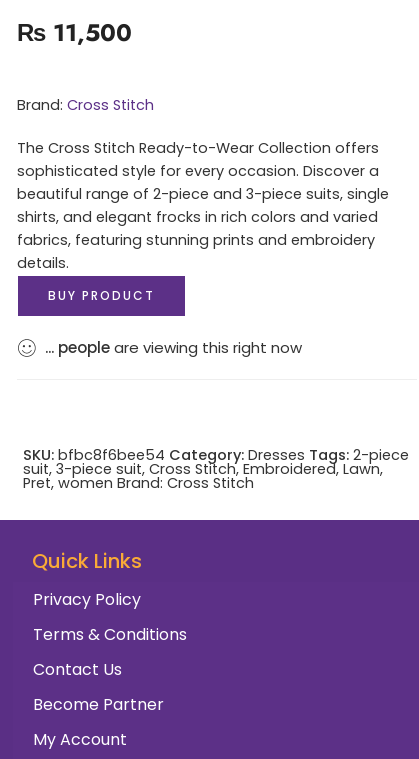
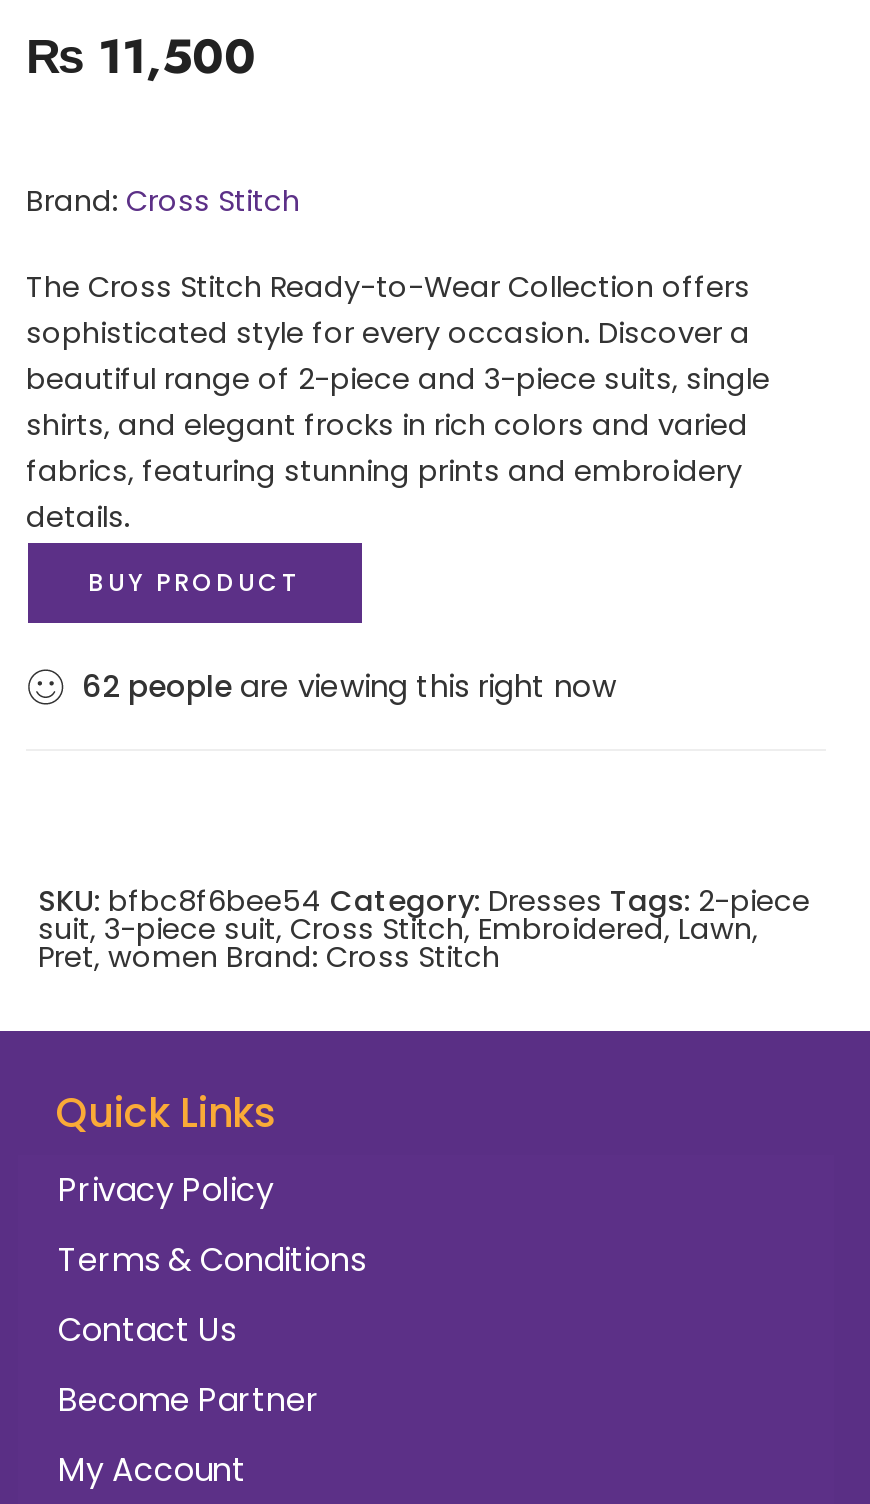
[45,337,302,358] ... people are viewing this right now -> [82,665,616,707] 62 people are viewing this right now

